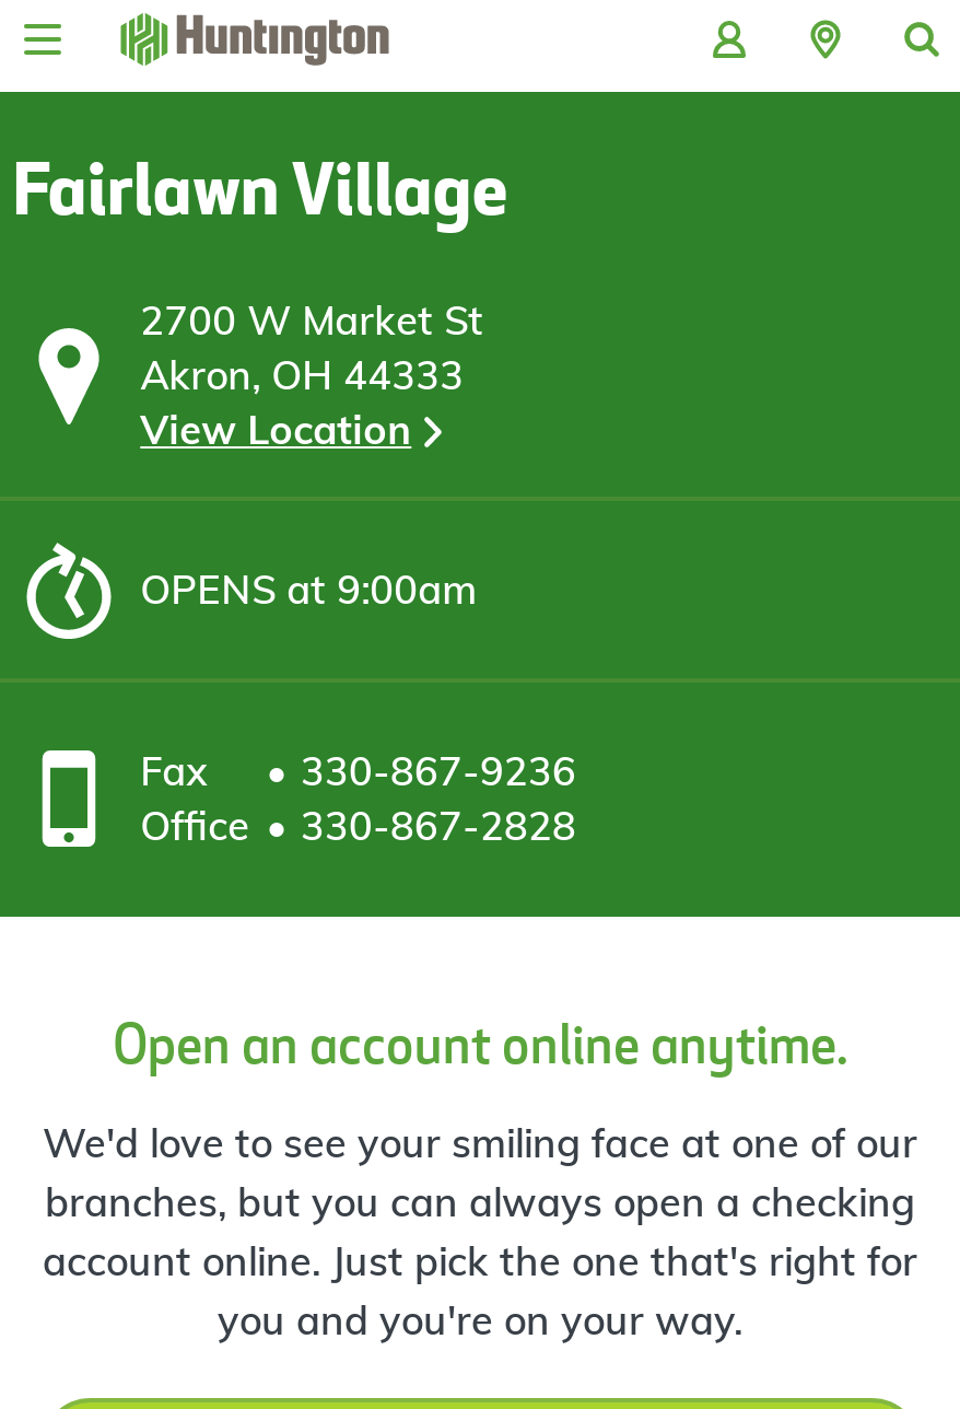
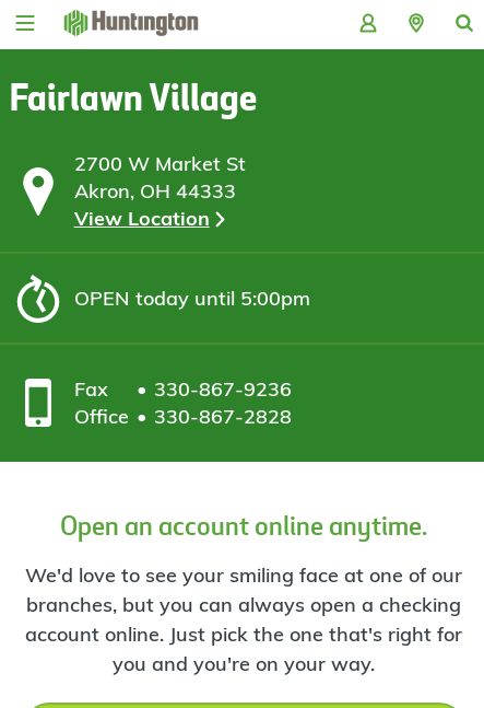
[140,565,477,615] OPENS at 9:00am -> [74,286,310,311] OPEN today until 5:00pm

